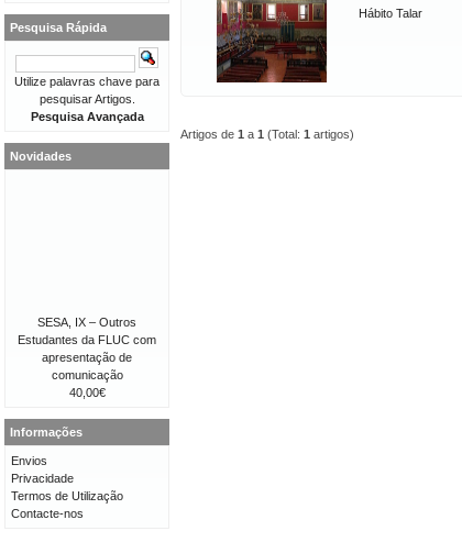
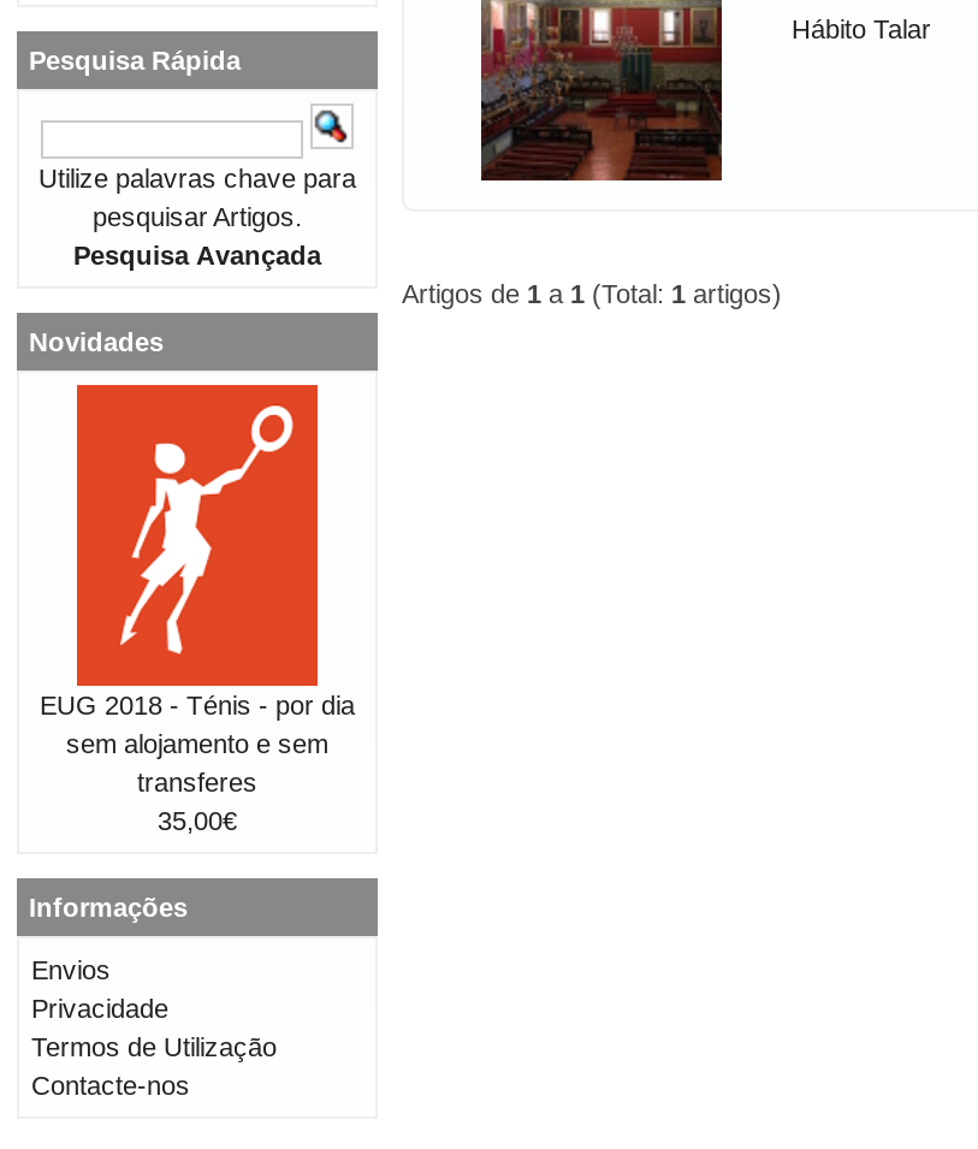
none -> [75,383,320,635] [image]
[18,316,156,399] SESA, IX – Outros | Estudantes da FLUC com | apresentação de | comunicação | 40,00€ -> [40,691,355,835] EUG 2018 - Ténis - por dia | sem alojamento e sem | transferes | 35,00€

